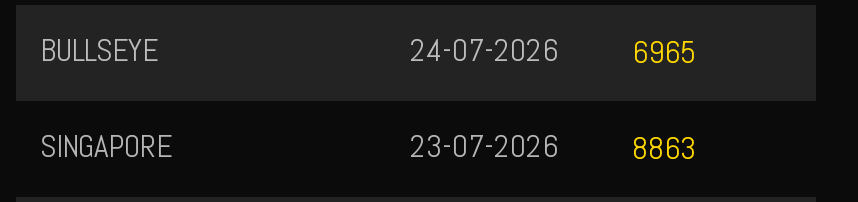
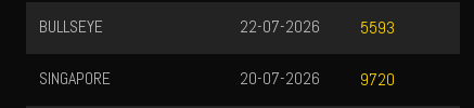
[410,31,558,71] 24-07-2026 -> [240,16,320,38] 22-07-2026
[632,32,696,72] 6965 -> [360,17,395,38] 5593
[410,127,558,167] 23-07-2026 -> [240,68,320,90] 20-07-2026
[632,128,696,168] 8863 -> [360,69,395,90] 9720

